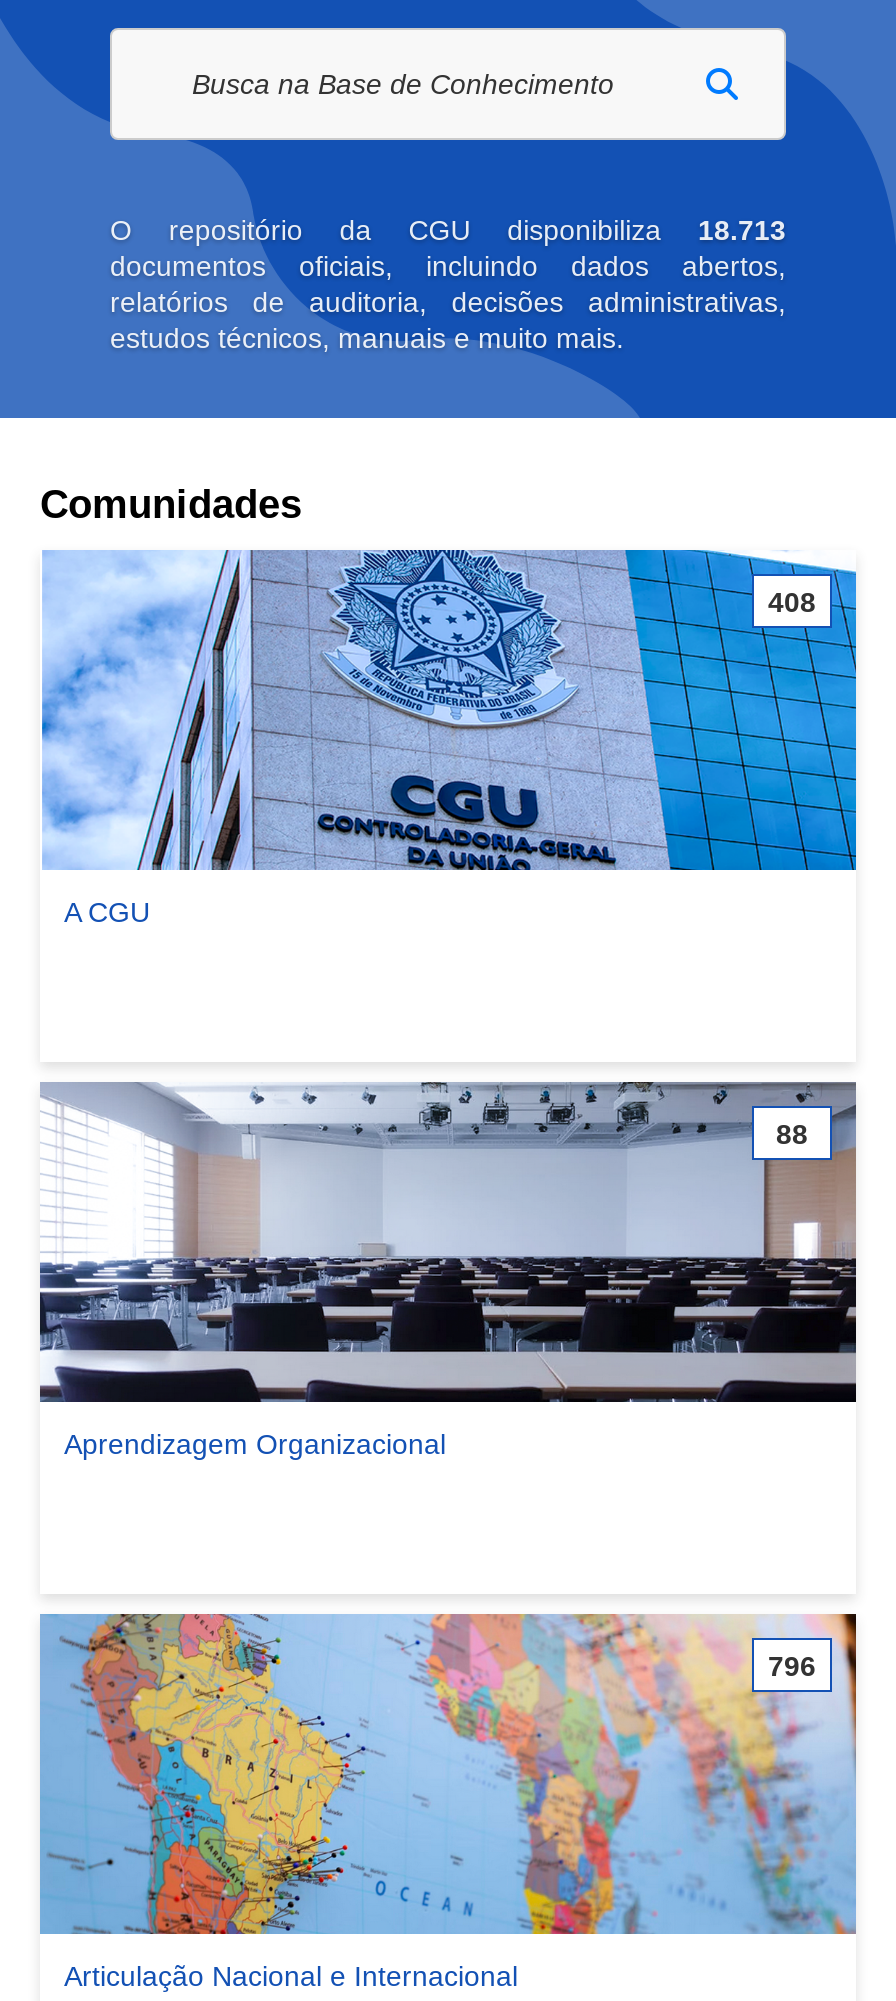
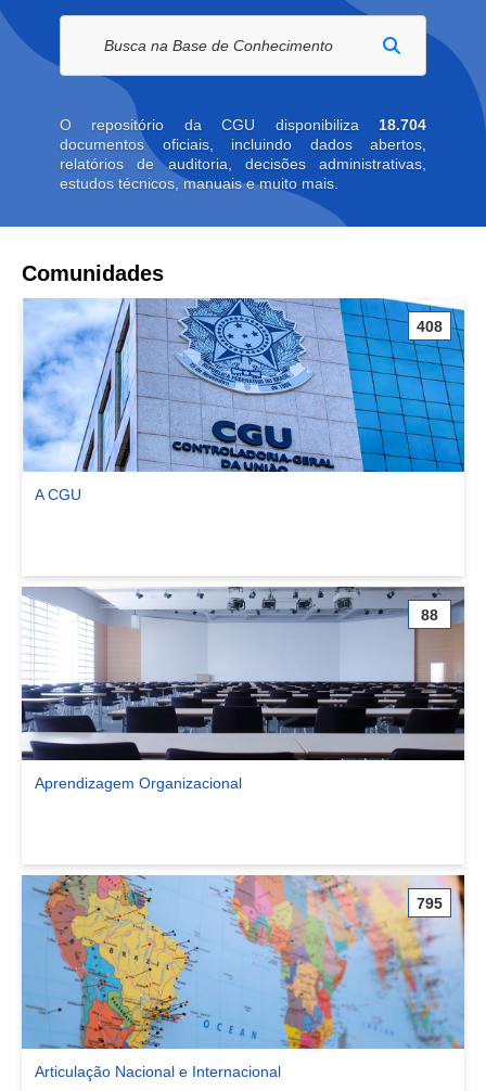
[110,214,786,246] O repositório da CGU disponibiliza 18.713 -> [60,116,426,133] O repositório da CGU disponibiliza 18.704
[768,1649,816,1681] 796 -> [417,894,443,912] 795

